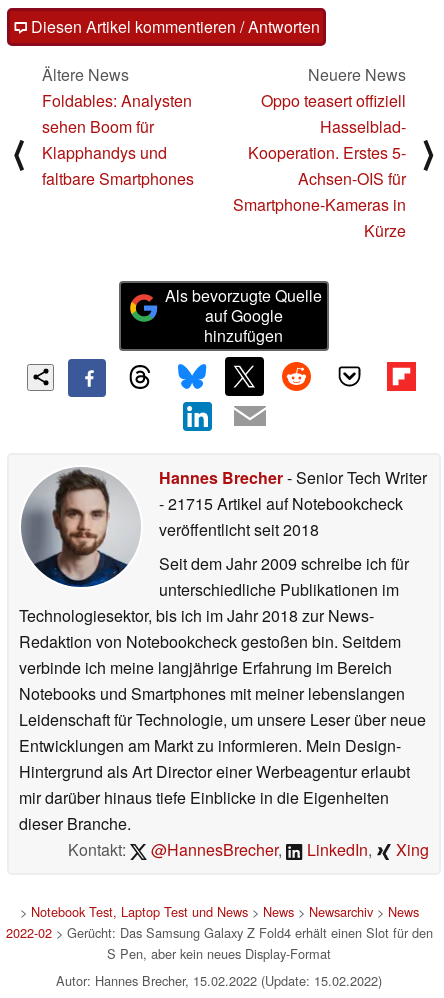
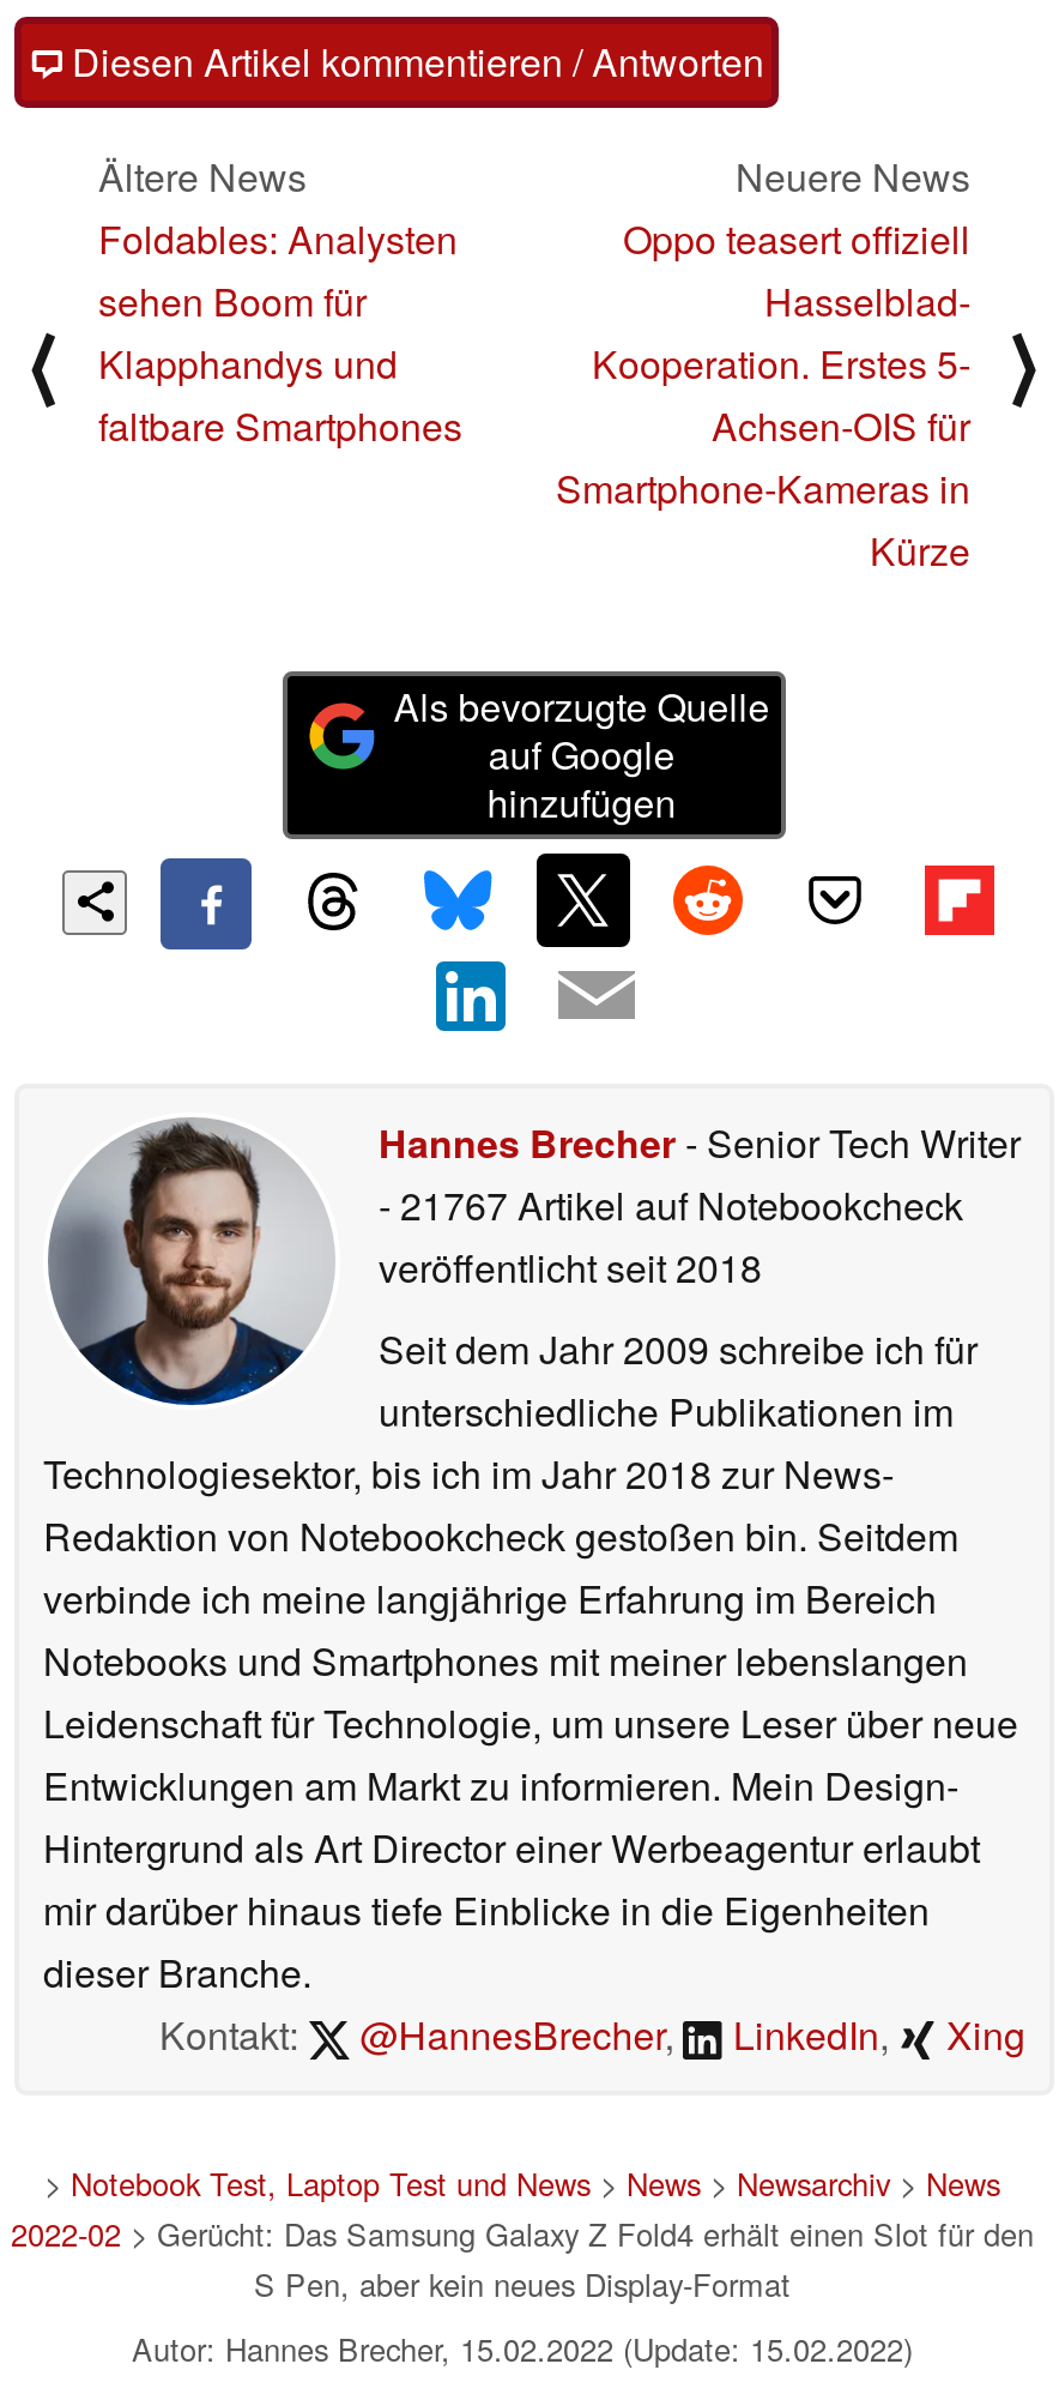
[159,492,403,515] - 21715 Artikel auf Notebookcheck -> [379,1177,963,1232] - 21767 Artikel auf Notebookcheck

